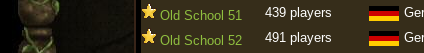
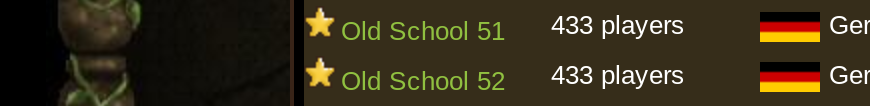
[159,5,331,23] Old School 51 439 players -> [341,10,685,46] Old School 51 433 players
[159,30,331,48] Old School 52 491 players -> [341,60,685,96] Old School 52 433 players

